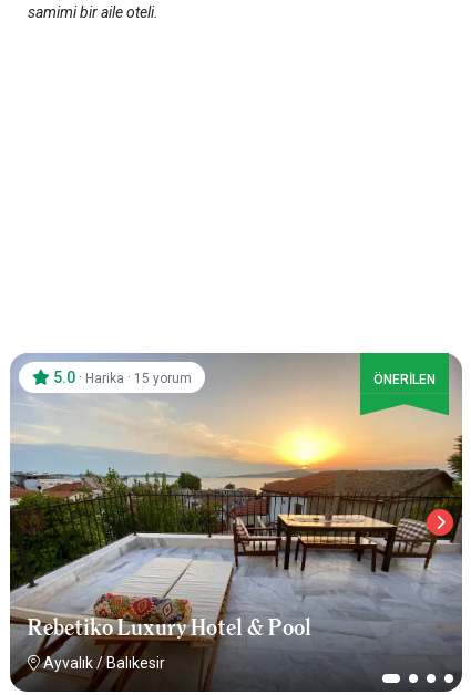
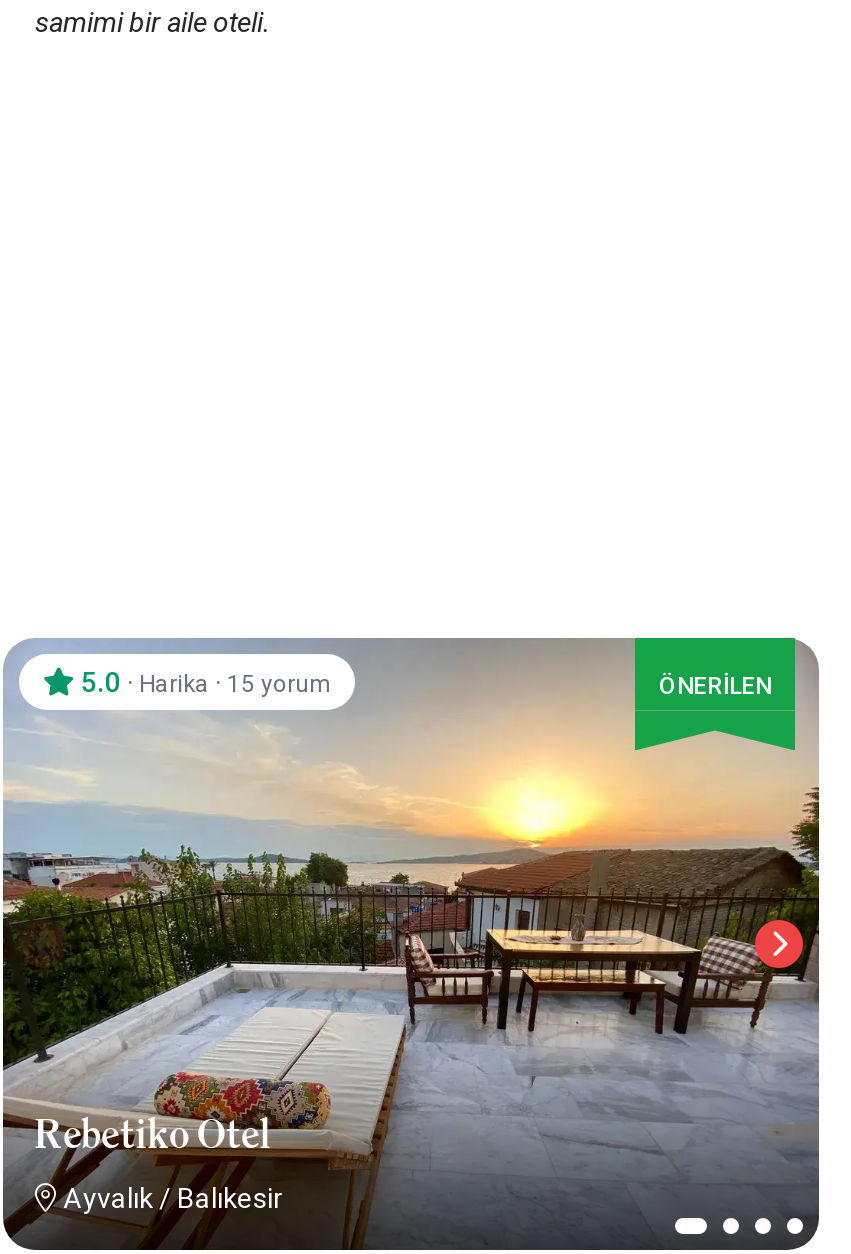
[28,614,311,641] Rebetiko Luxury Hotel & Pool -> [35,1110,271,1158] Rebetiko Otel

